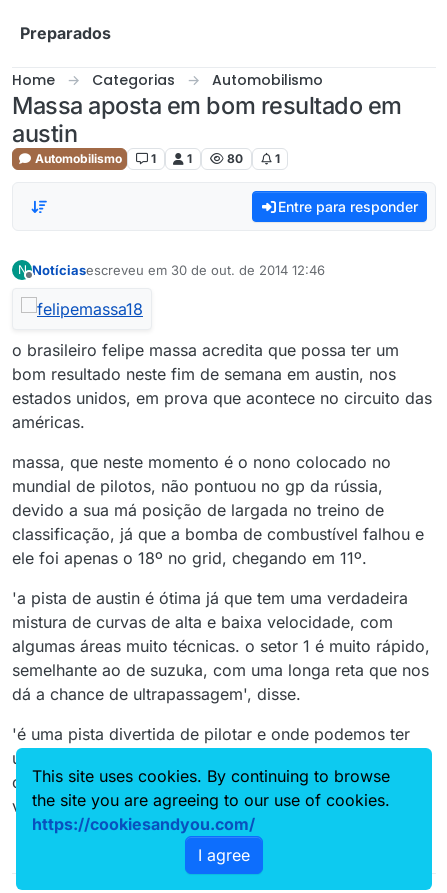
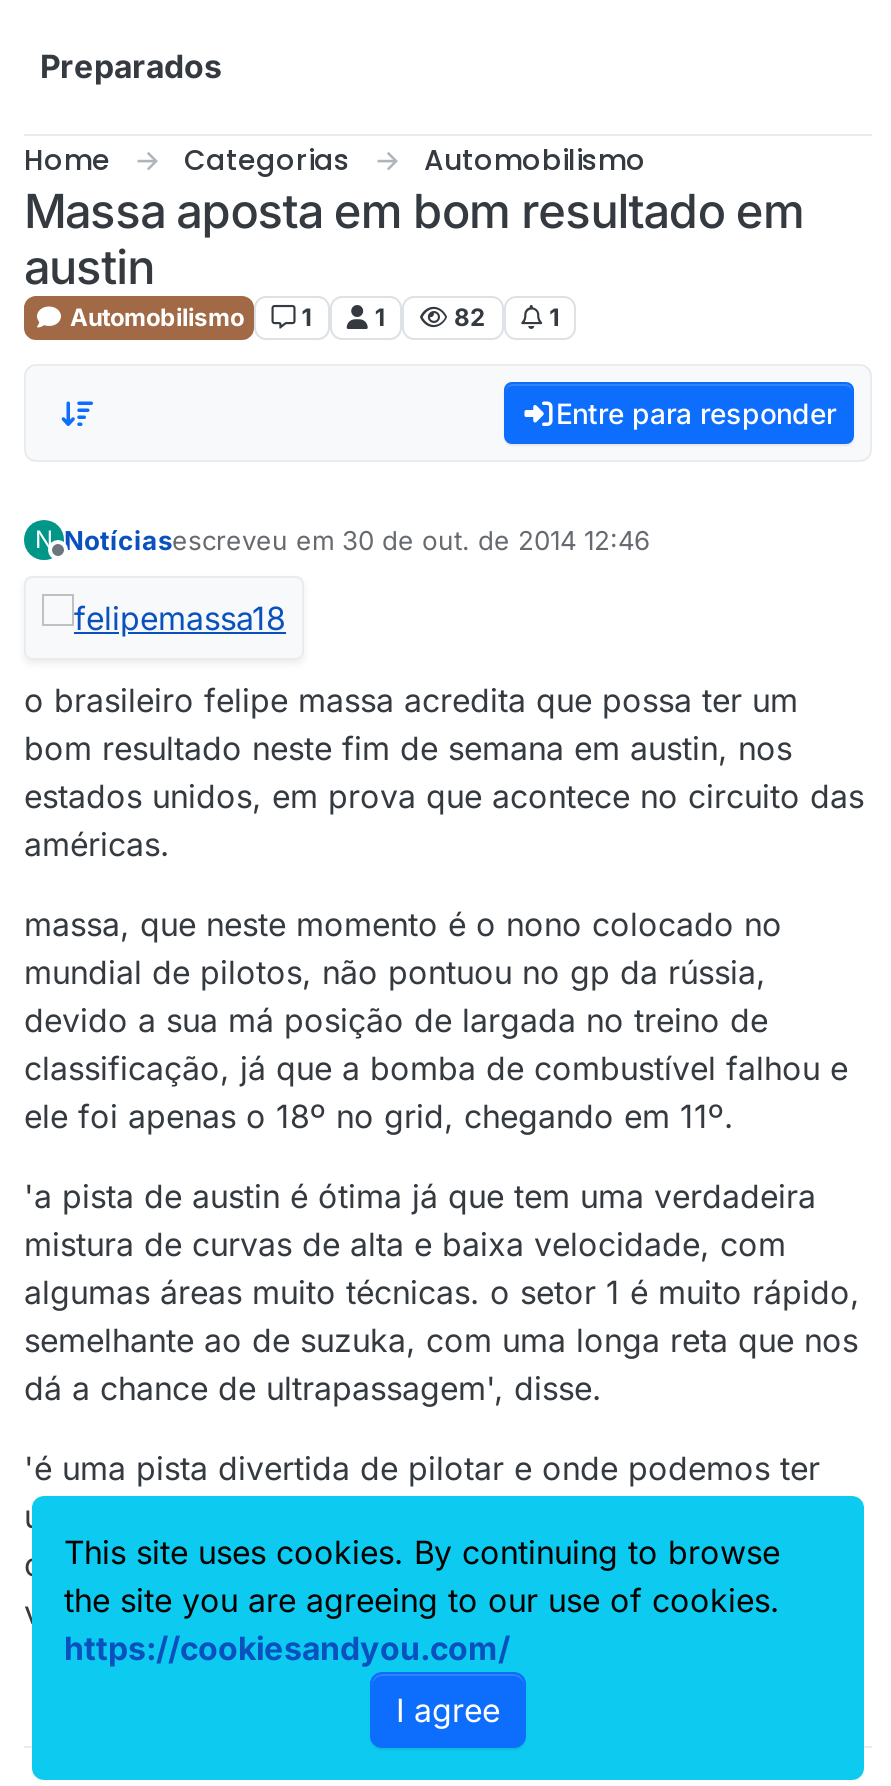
[227,151,243,166] 80 -> [454,302,486,332] 82

